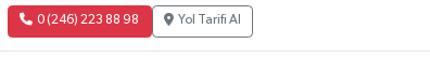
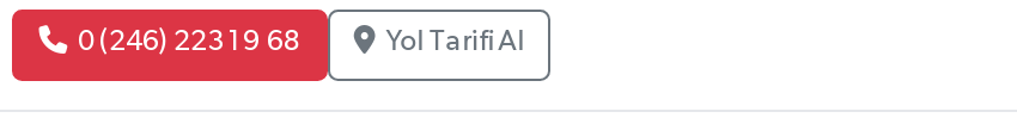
[37,15,139,27] 0 (246) 223 88 98 -> [78,30,300,58] 0 (246) 223 19 68

